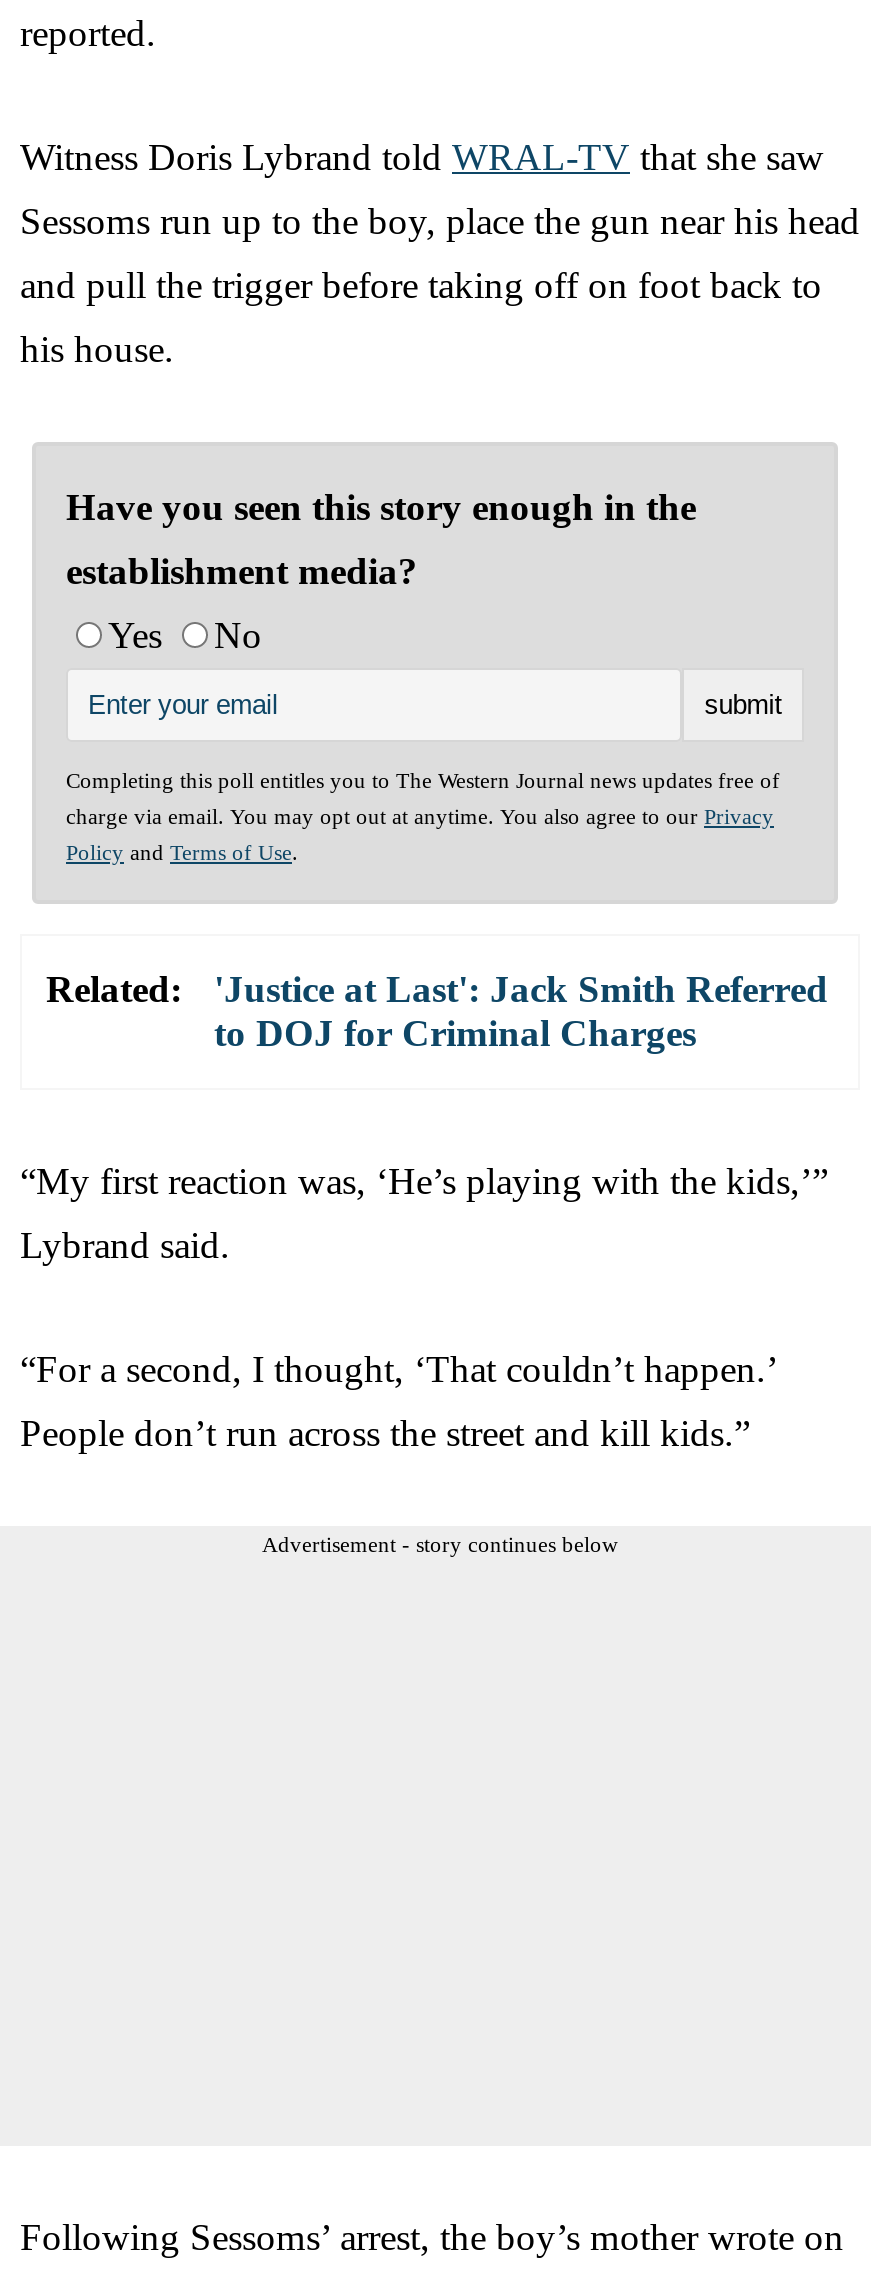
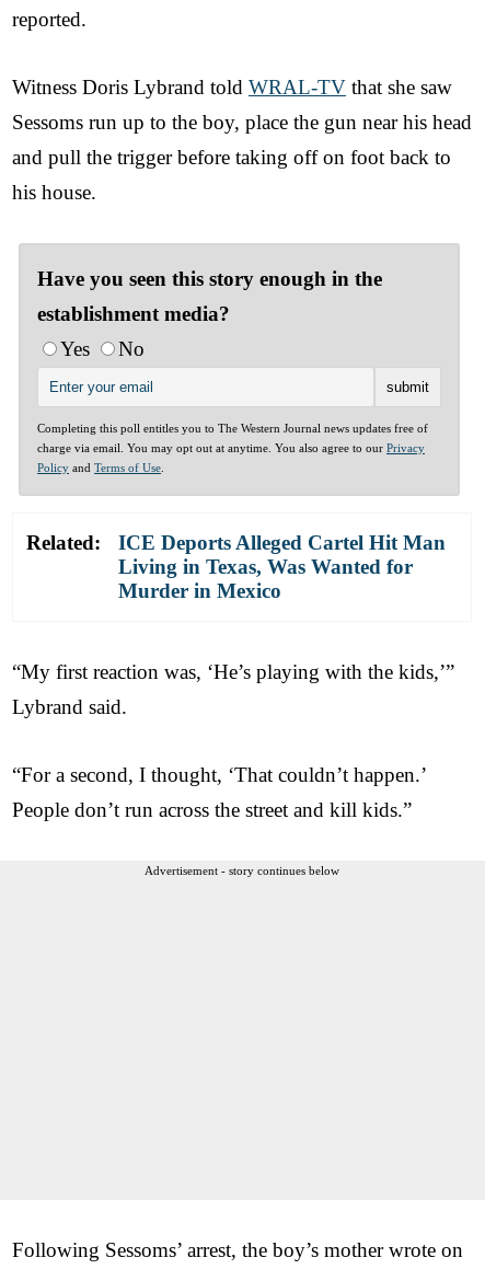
[214,967,828,1053] 'Justice at Last': Jack Smith Referred | to DOJ for Criminal Charges -> [118,531,446,602] ICE Deports Alleged Cartel Hit Man | Living in Texas, Was Wanted for | Murder in Mexico

